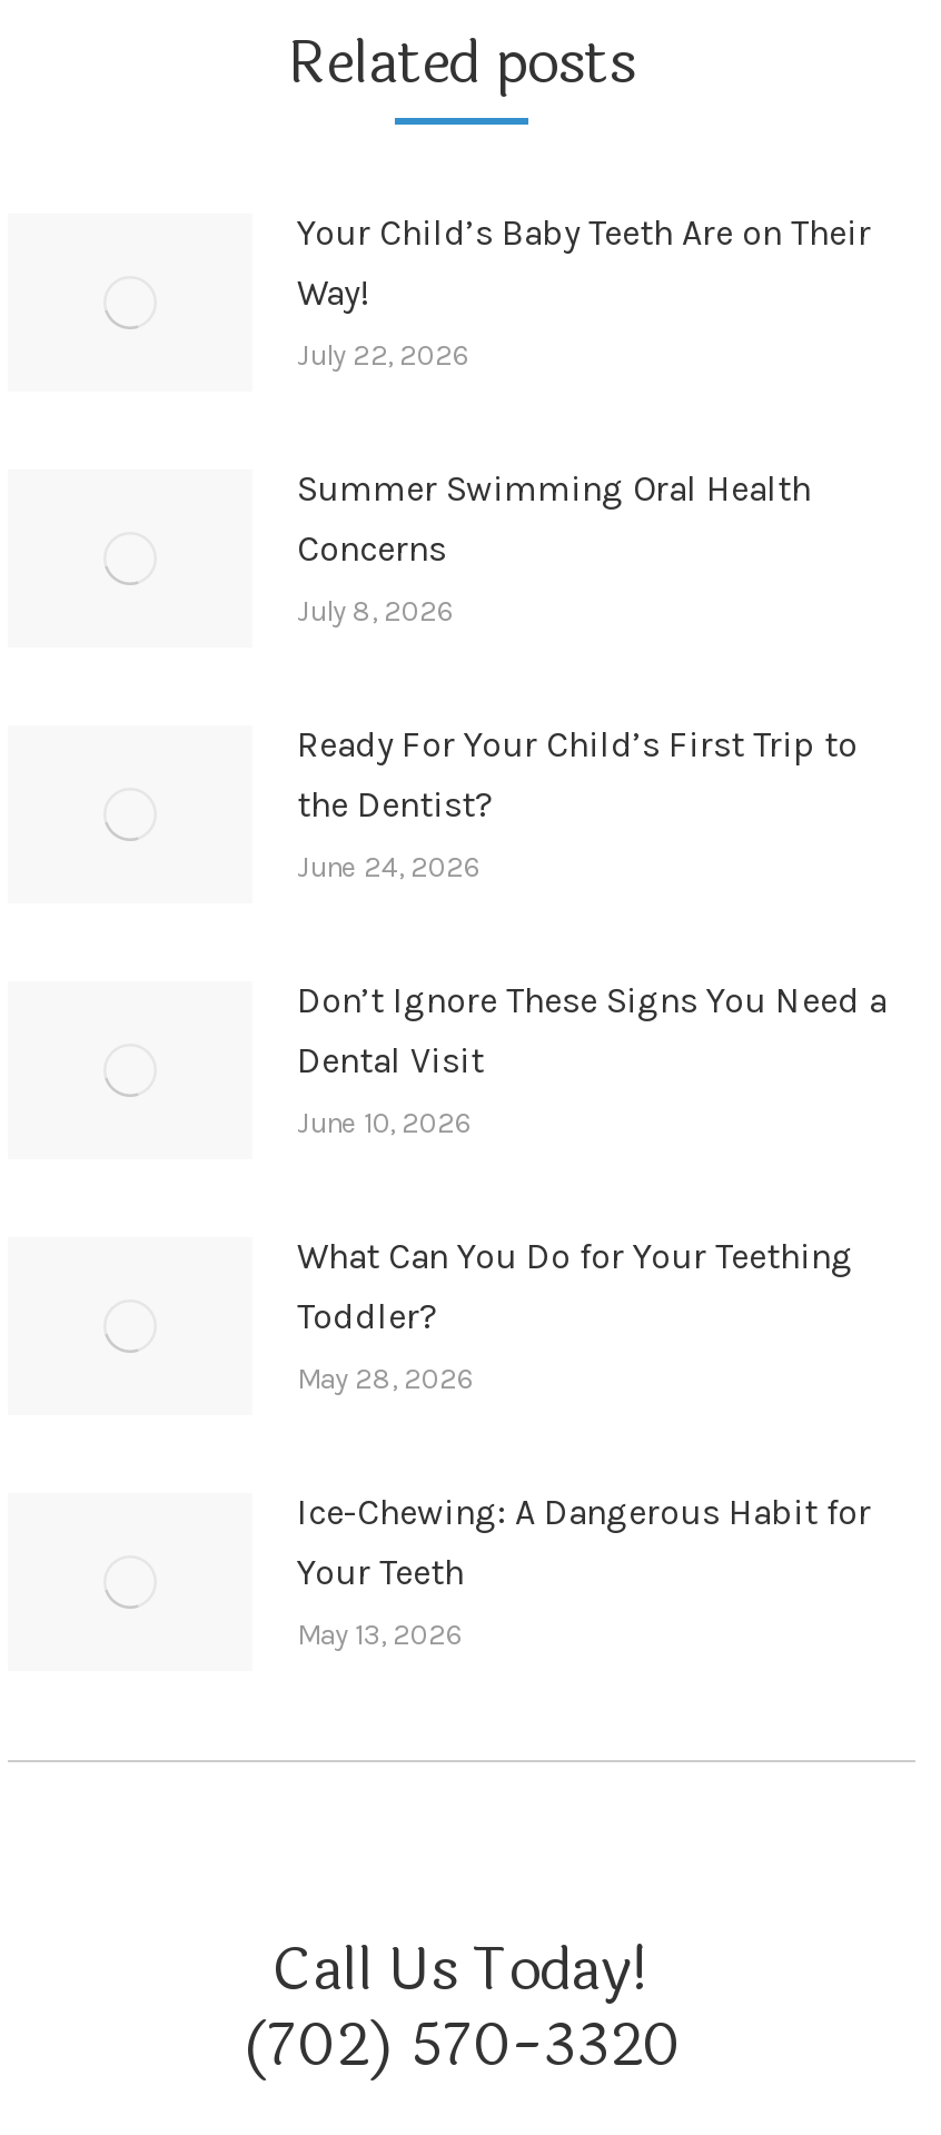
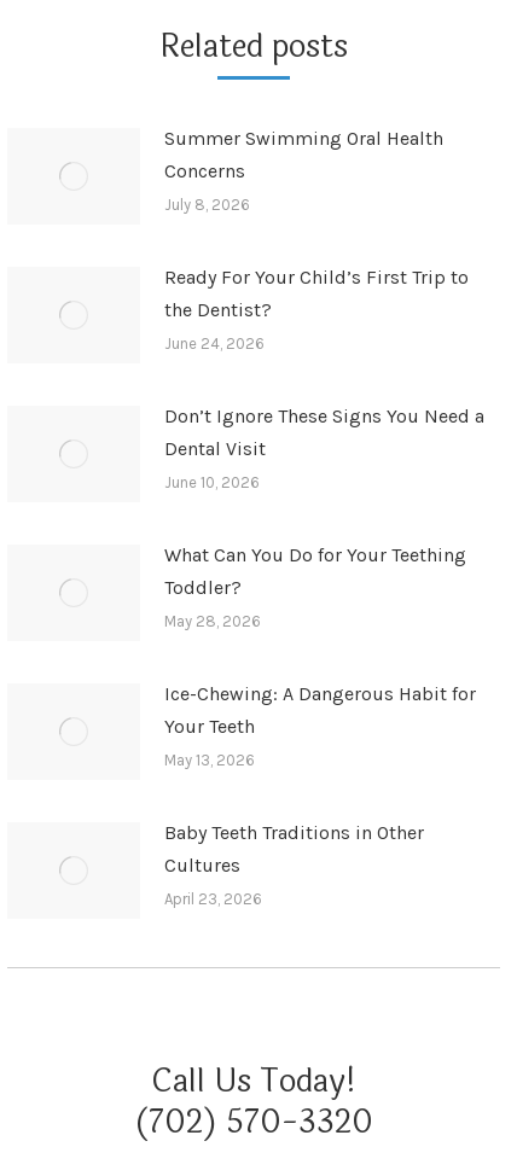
[297,211,871,371] Your Child’s Baby Teeth Are on Their | Way! | July 22, 2026 -> none
moved [297,467,886,1651] -> [164,127,484,769]: Summer Swimming Oral Health | Concerns | July 8, 2026 | ... | Your Teeth | May 13, 2026
none -> [164,821,424,908] Baby Teeth Traditions in Other | Cultures | April 23, 2026

